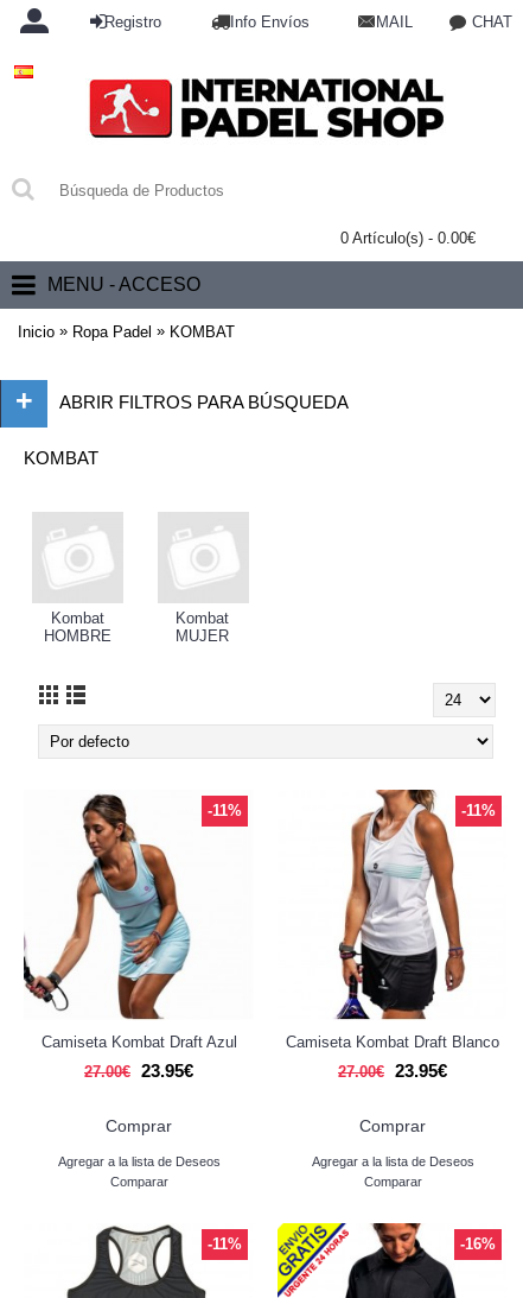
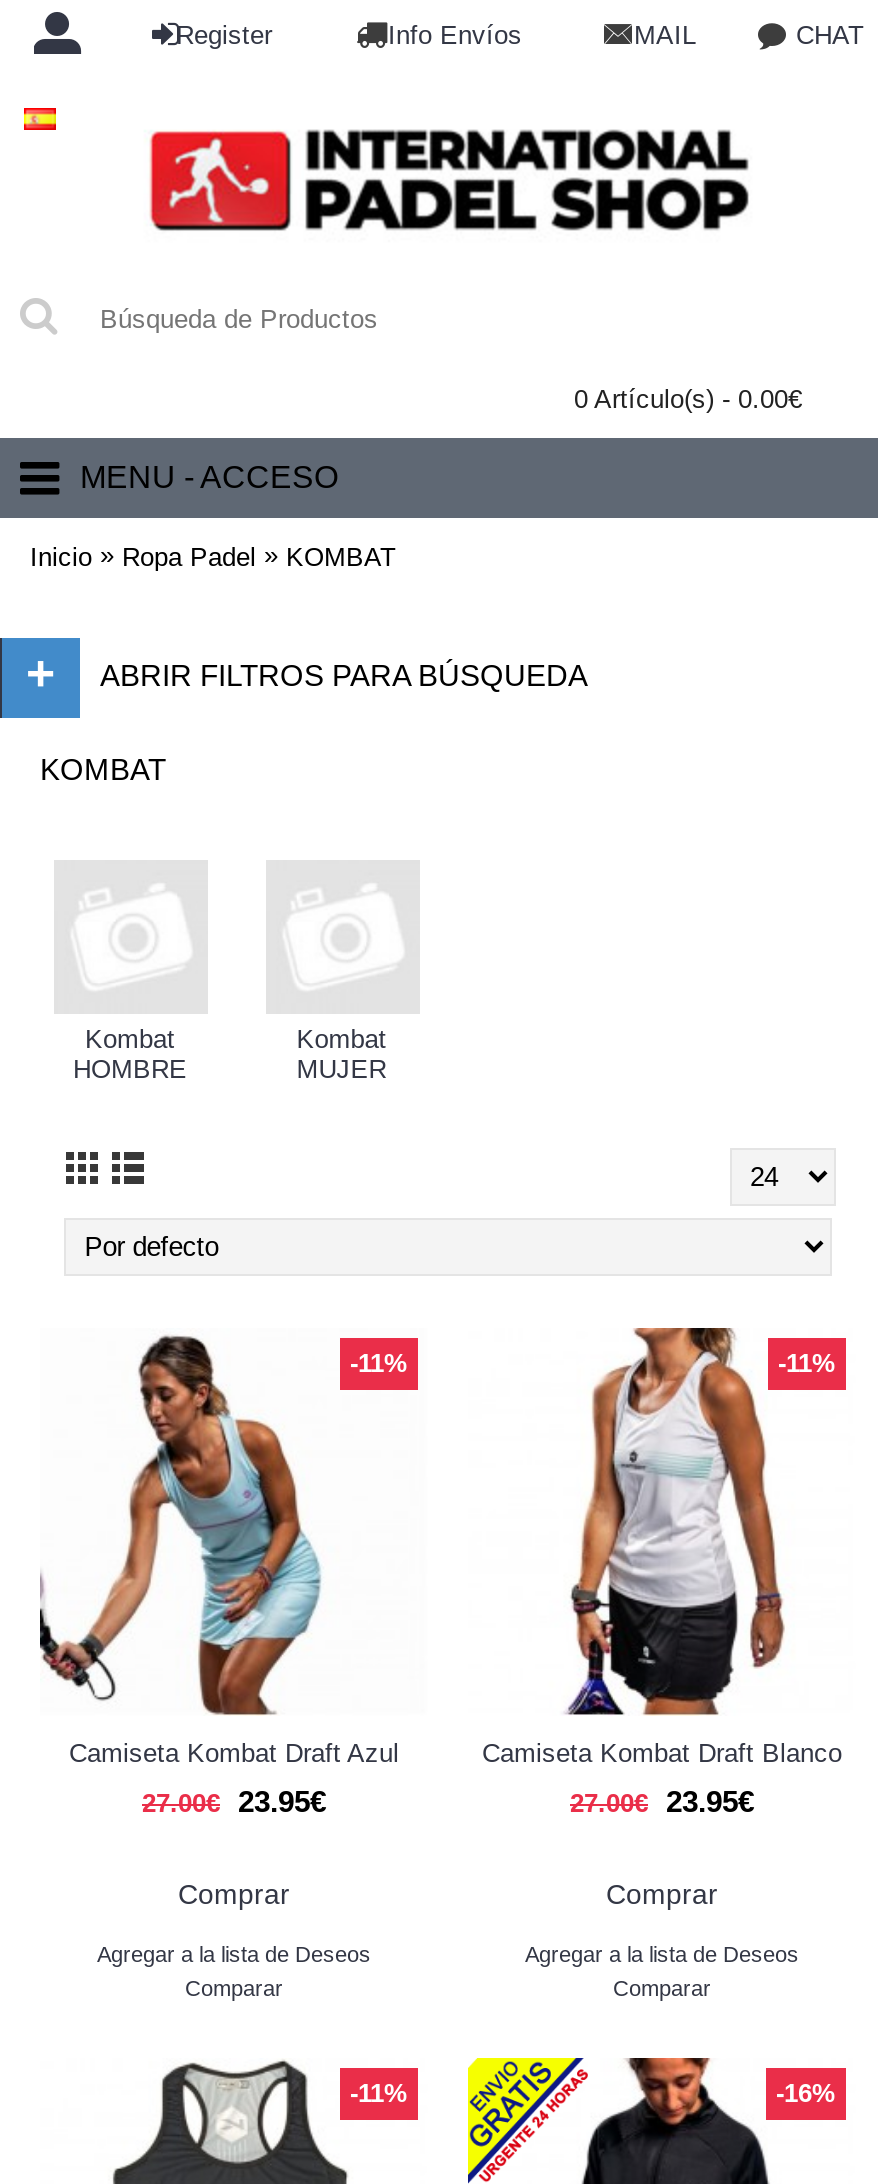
[104,13,161,31] Registro -> [176,20,272,50] Register

